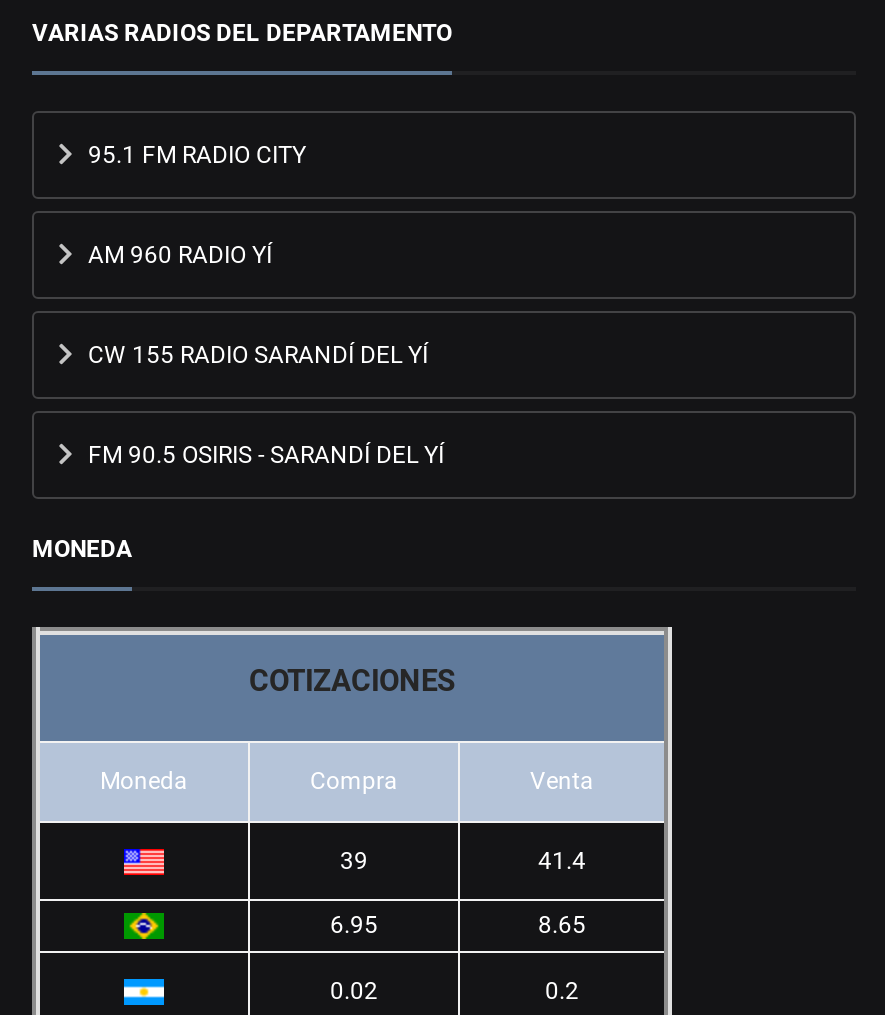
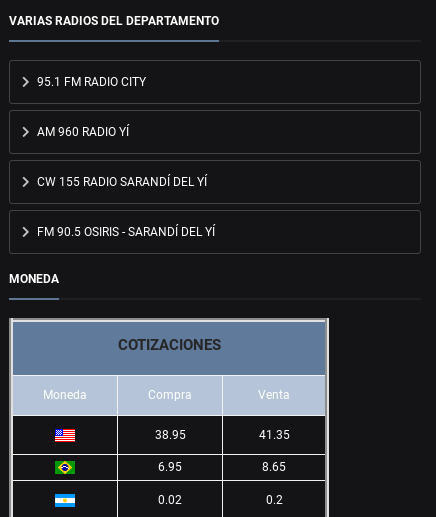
[340,847,368,875] 39 -> [154,428,185,442] 38.95
[538,847,586,875] 41.4 -> [258,428,289,442] 41.35

